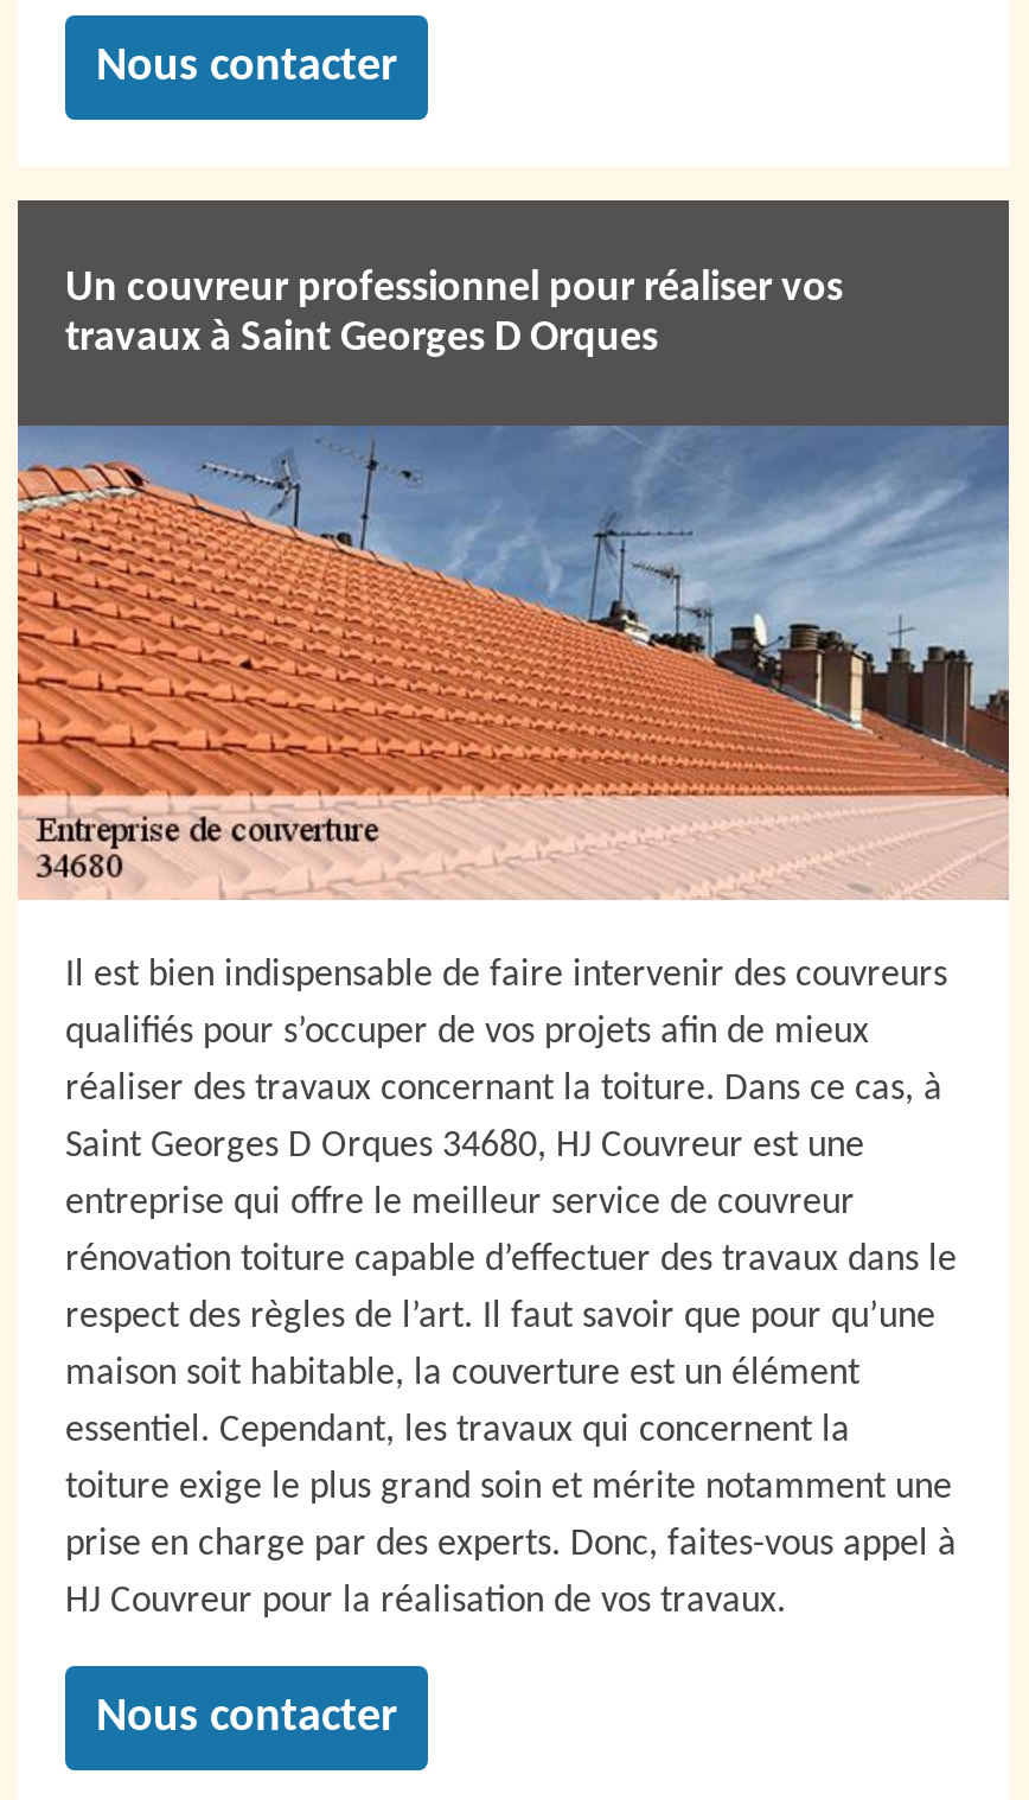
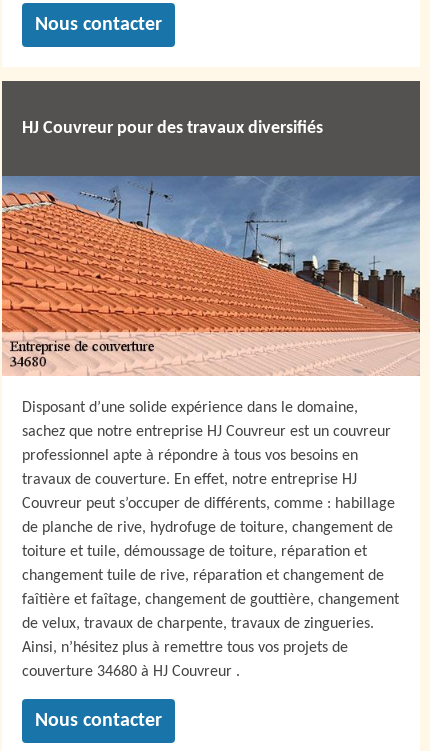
[65,266,843,360] Un couvreur professionnel pour réaliser vos | travaux à Saint Georges D Orques -> [22,119,323,138] HJ Couvreur pour des travaux diversifiés
[65,957,947,995] Il est bien indispensable de faire intervenir des couvreurs -> [22,400,358,416] Disposant d’une solide expérience dans le domaine,
[65,1014,869,1052] qualifiés pour s’occuper de vos projets afin de mieux -> [22,424,391,440] sachez que notre entreprise HJ Couvreur est un couvreur
[65,1071,942,1109] réaliser des travaux concernant la toiture. Dans ce cas, à -> [22,448,358,464] professionnel apte à répondre à tous vos besoins en
[65,1128,864,1166] Saint Georges D Orques 34680, HJ Couvreur est une -> [22,472,357,488] travaux de couverture. En effet, notre entreprise HJ
[65,1185,855,1223] entreprise qui offre le meilleur service de couvreur -> [22,496,395,512] Couvreur peut s’occuper de différents, comme : habillage
[65,1242,957,1279] rénovation toiture capable d’effectuer des travaux dans le -> [22,520,393,536] de planche de rive, hydrofuge de toiture, changement de
[65,1298,935,1336] respect des règles de l’art. Il faut savoir que pour qu’une -> [22,544,367,560] toiture et tuile, démoussage de toiture, réparation et
[65,1355,859,1393] maison soit habitable, la couverture est un élément -> [22,568,384,584] changement tuile de rive, réparation et changement de
[65,1412,850,1450] essentiel. Cependant, les travaux qui concernent la -> [22,592,399,608] faîtière et faîtage, changement de gouttière, changement
[65,1469,952,1507] toiture exige le plus grand soin et mérite notamment une -> [22,616,374,632] de velux, travaux de charpente, travaux de zingueries.
[65,1526,957,1564] prise en charge par des experts. Donc, faites-vous appel à -> [22,640,348,656] Ainsi, n’hésitez plus à remettre tous vos projets de
[65,1583,786,1621] HJ Couvreur pour la réalisation de vos travaux. -> [22,664,240,680] couverture 34680 à HJ Couvreur .

